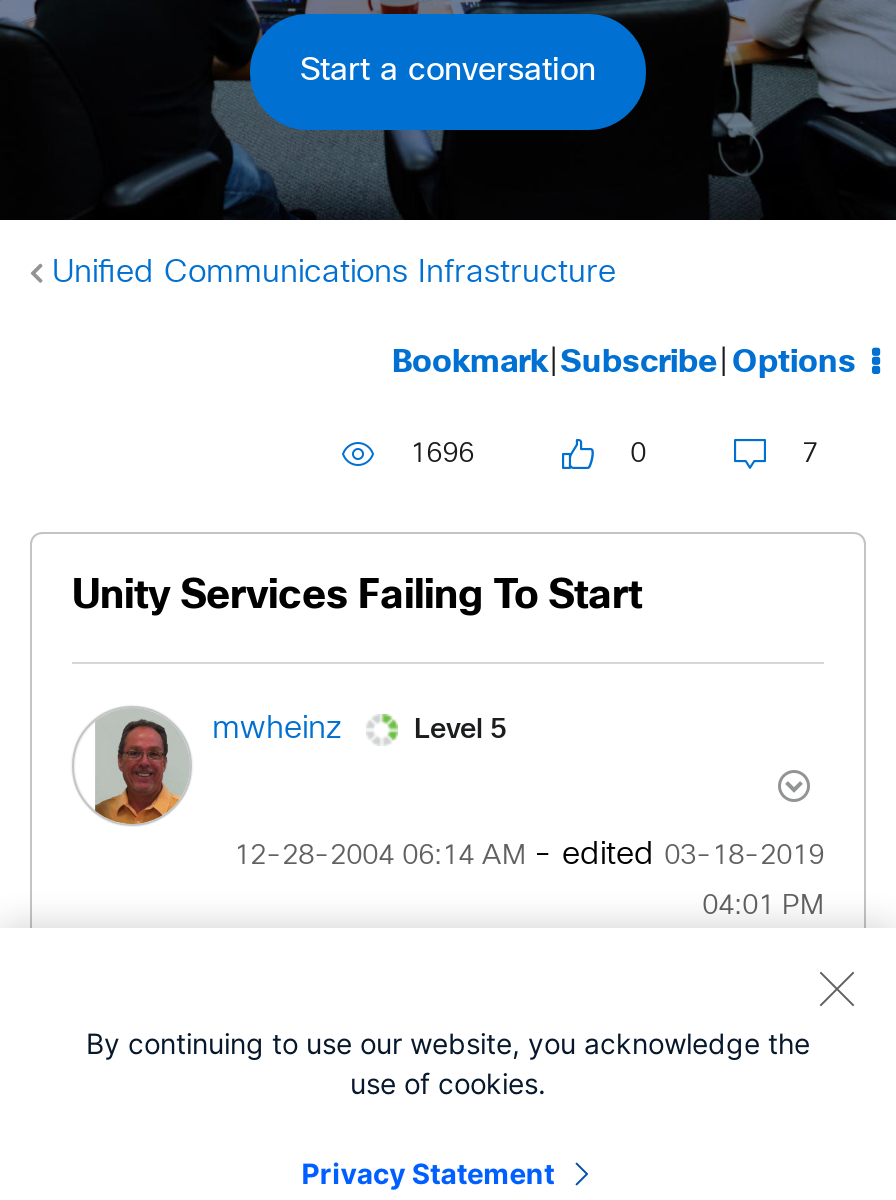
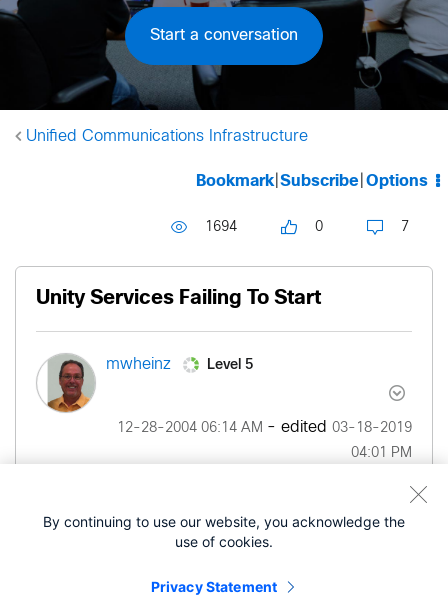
[410,442,474,468] 1696 -> [205,221,237,234] 1694

